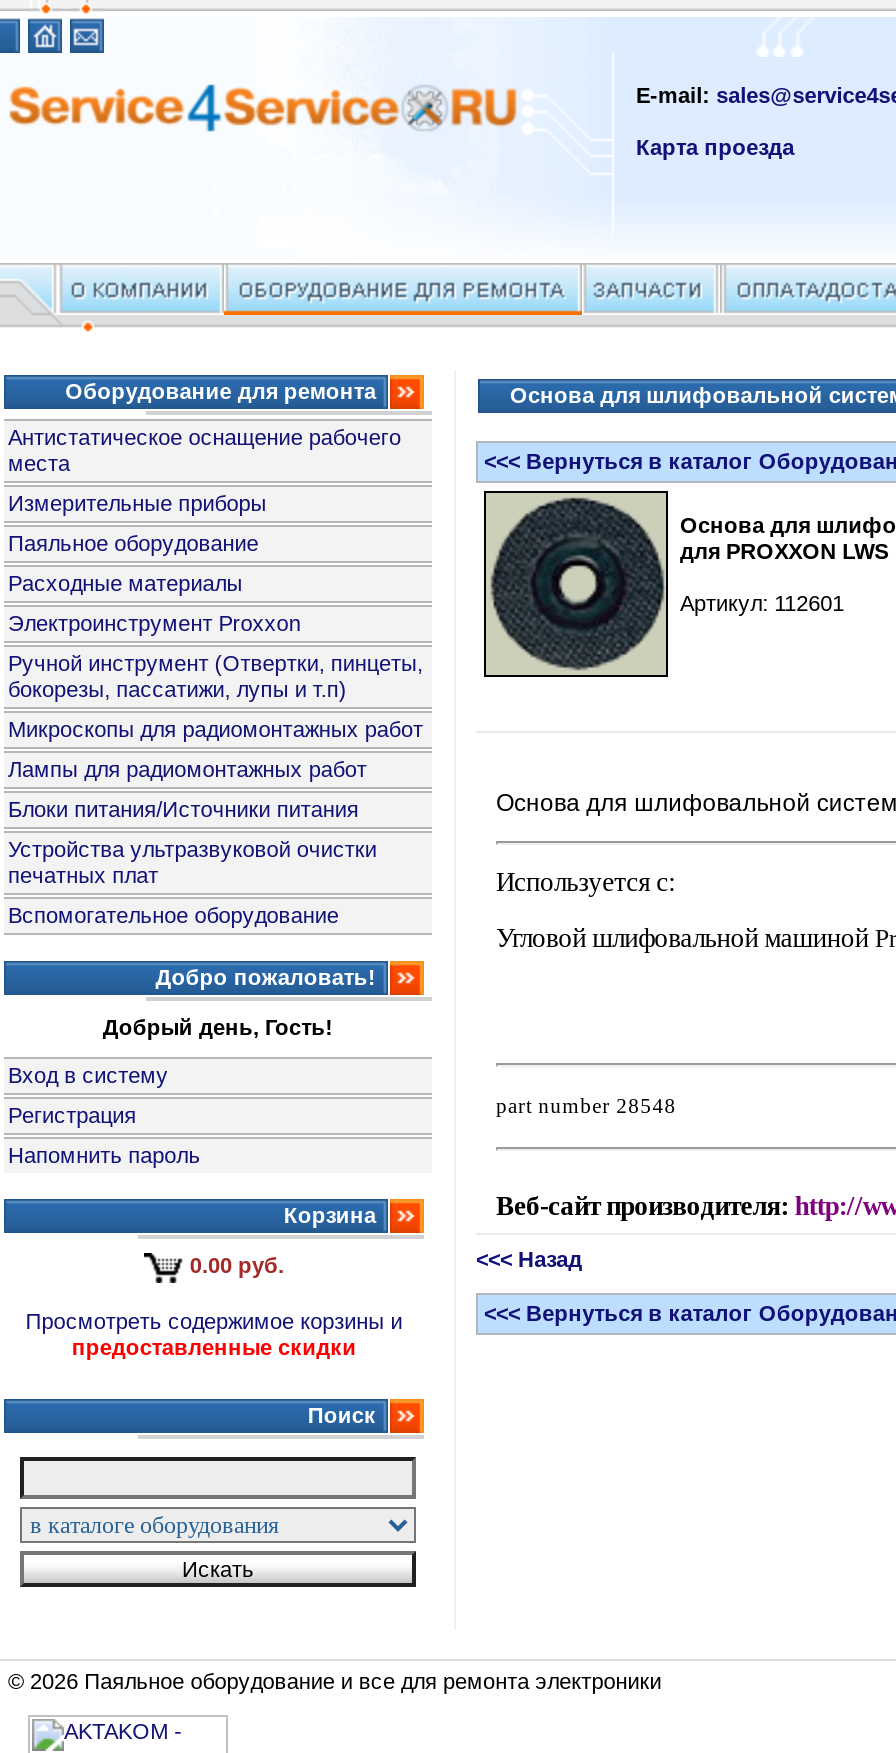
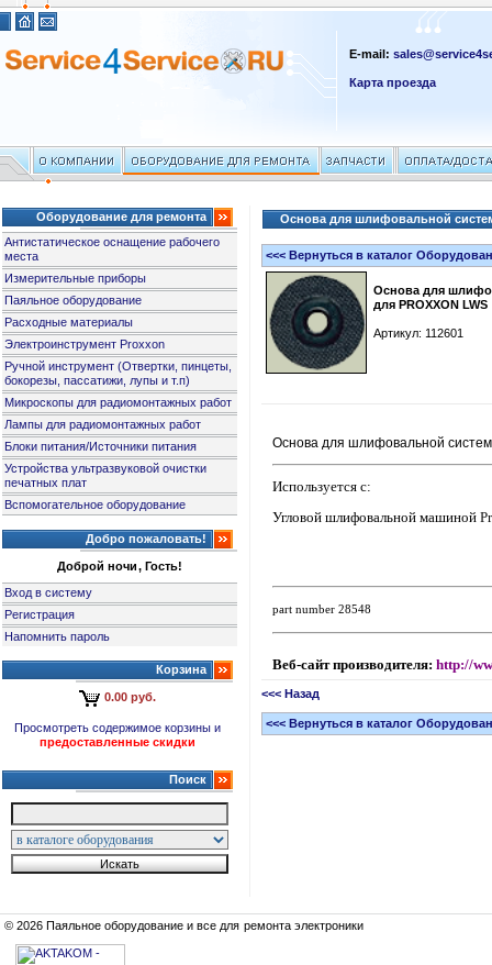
[103,1015,333,1039] Добрый день, Гость! -> [58,559,182,573] Доброй ночи, Гость!

